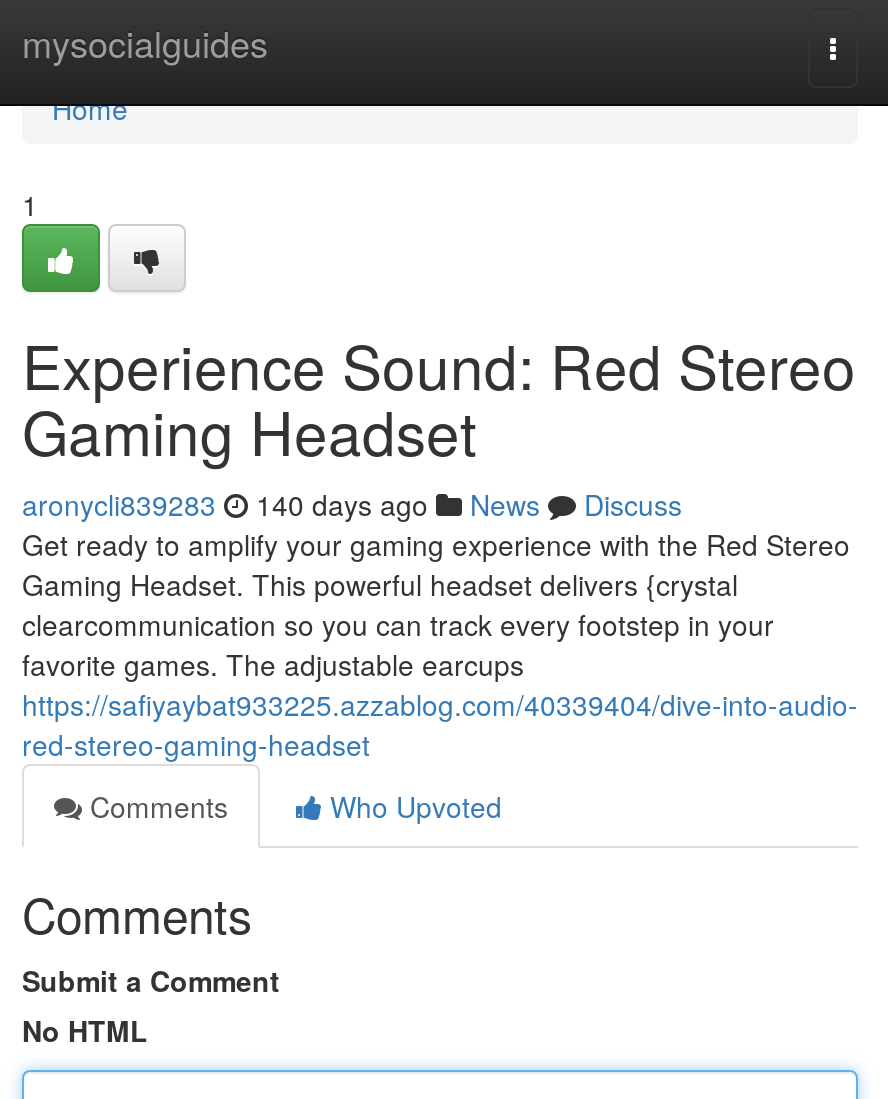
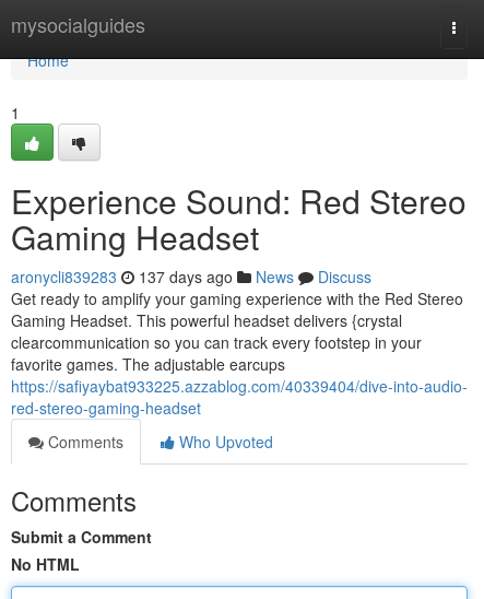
[22,484,682,524] aronycli839283 140 days ago News Discuss -> [11,266,371,287] aronycli839283 137 days ago News Discuss

